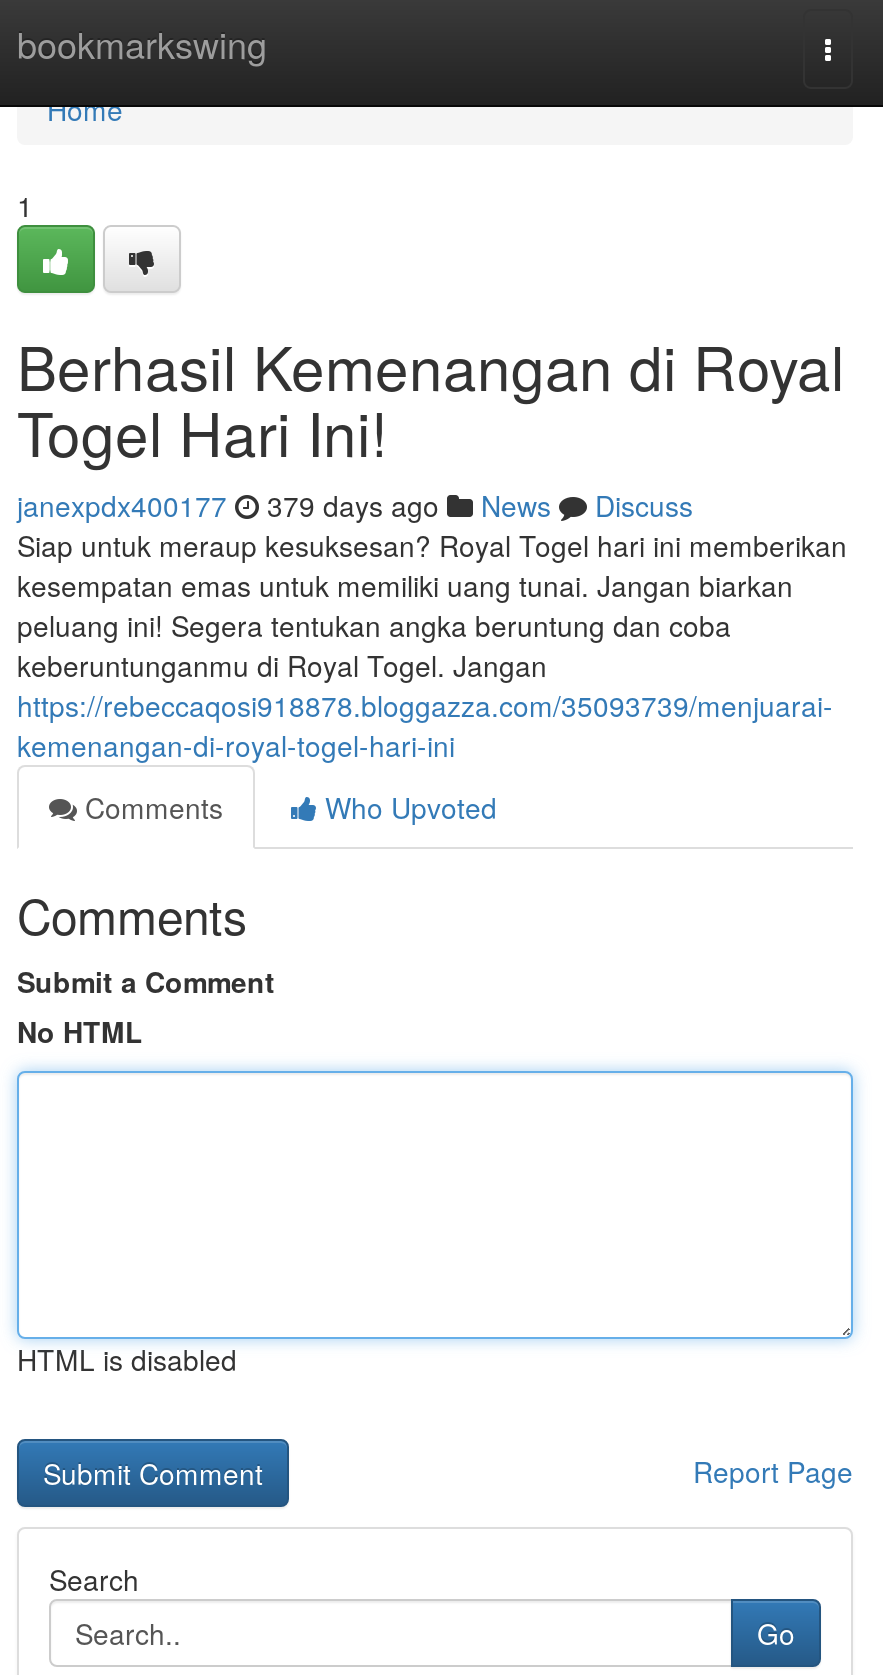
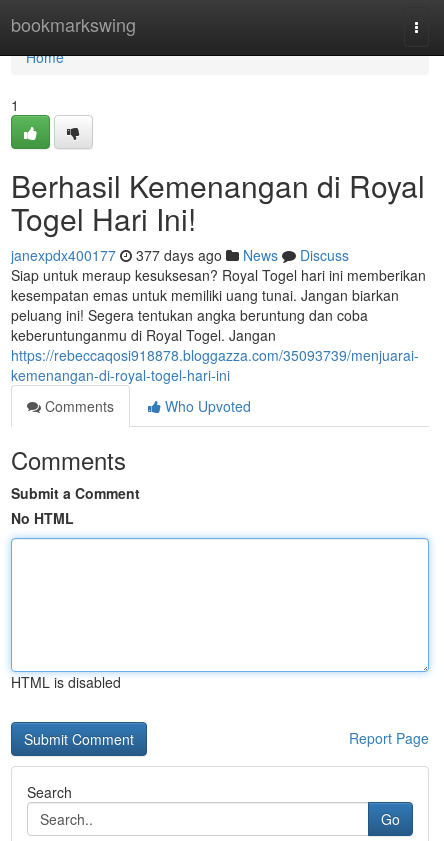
[17,485,693,525] janexpdx400177 379 days ago News Discuss -> [11,245,349,265] janexpdx400177 377 days ago News Discuss

